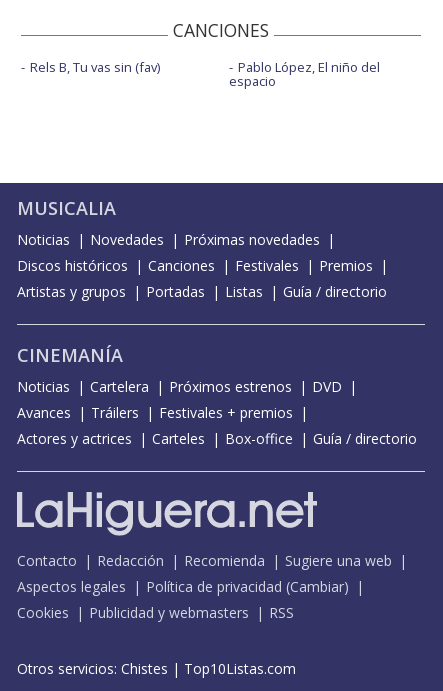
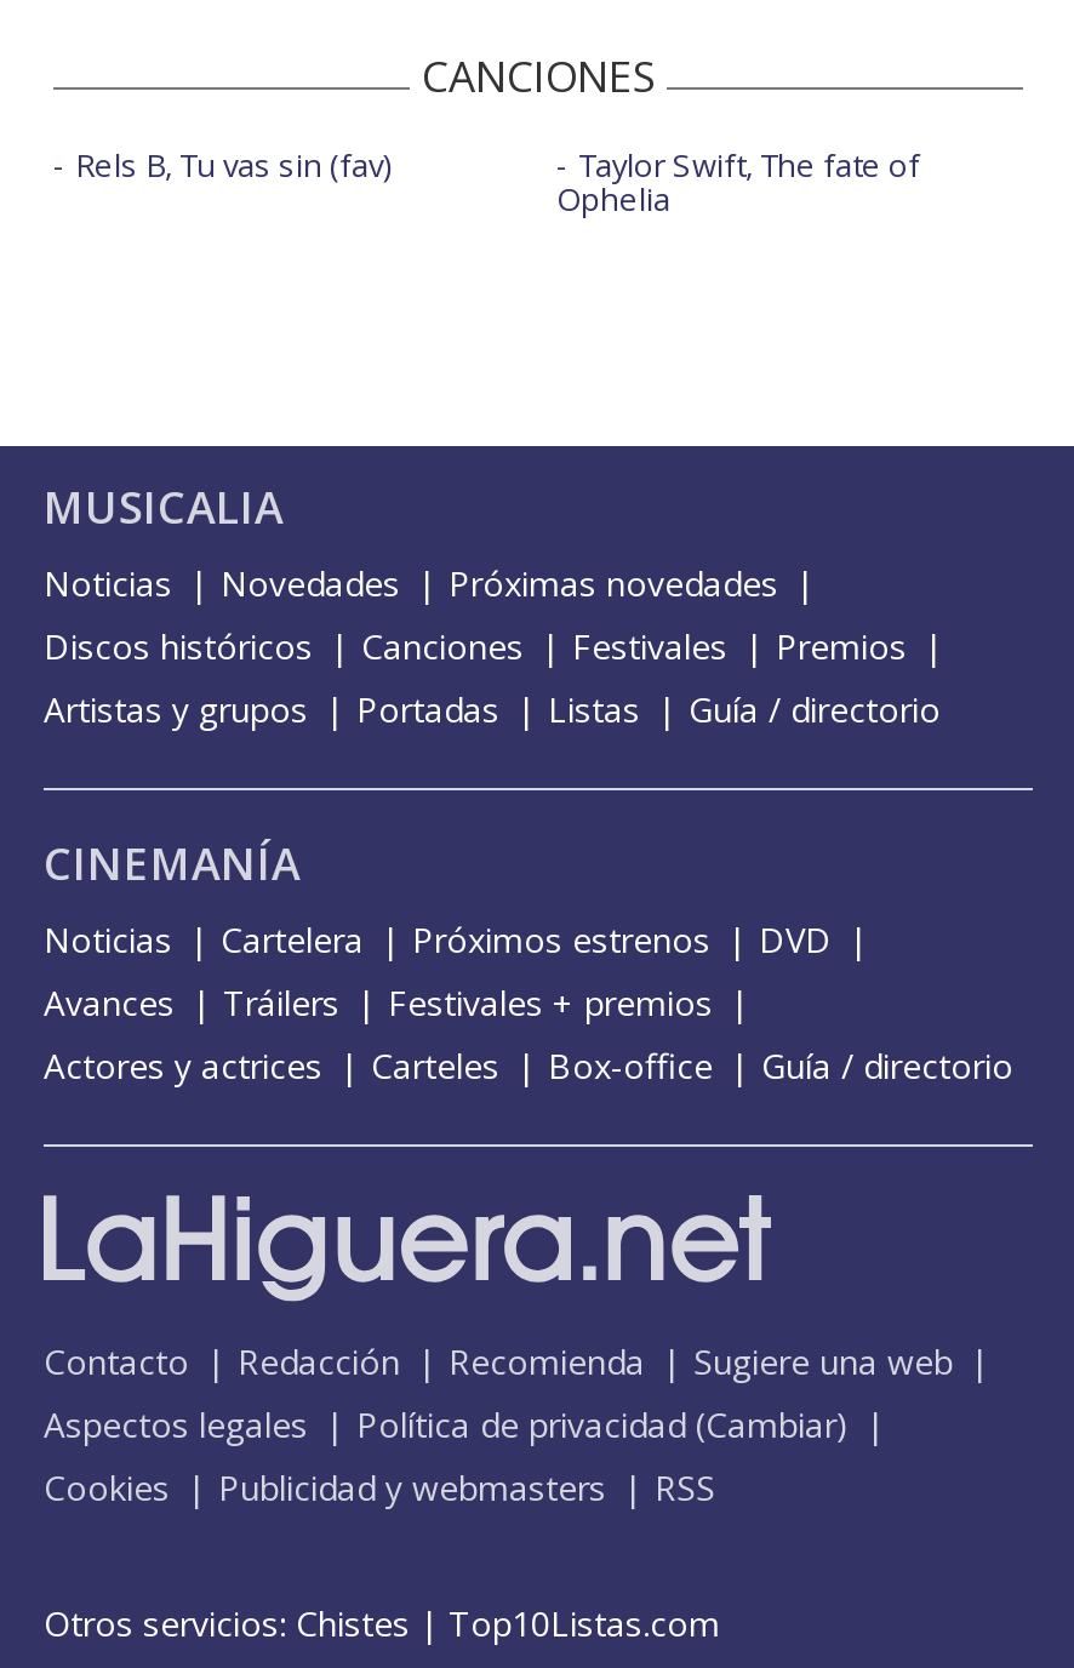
[228,58,379,90] Pablo López, El niño del | espacio -> [556,144,920,221] Taylor Swift, The fate of | Ophelia

